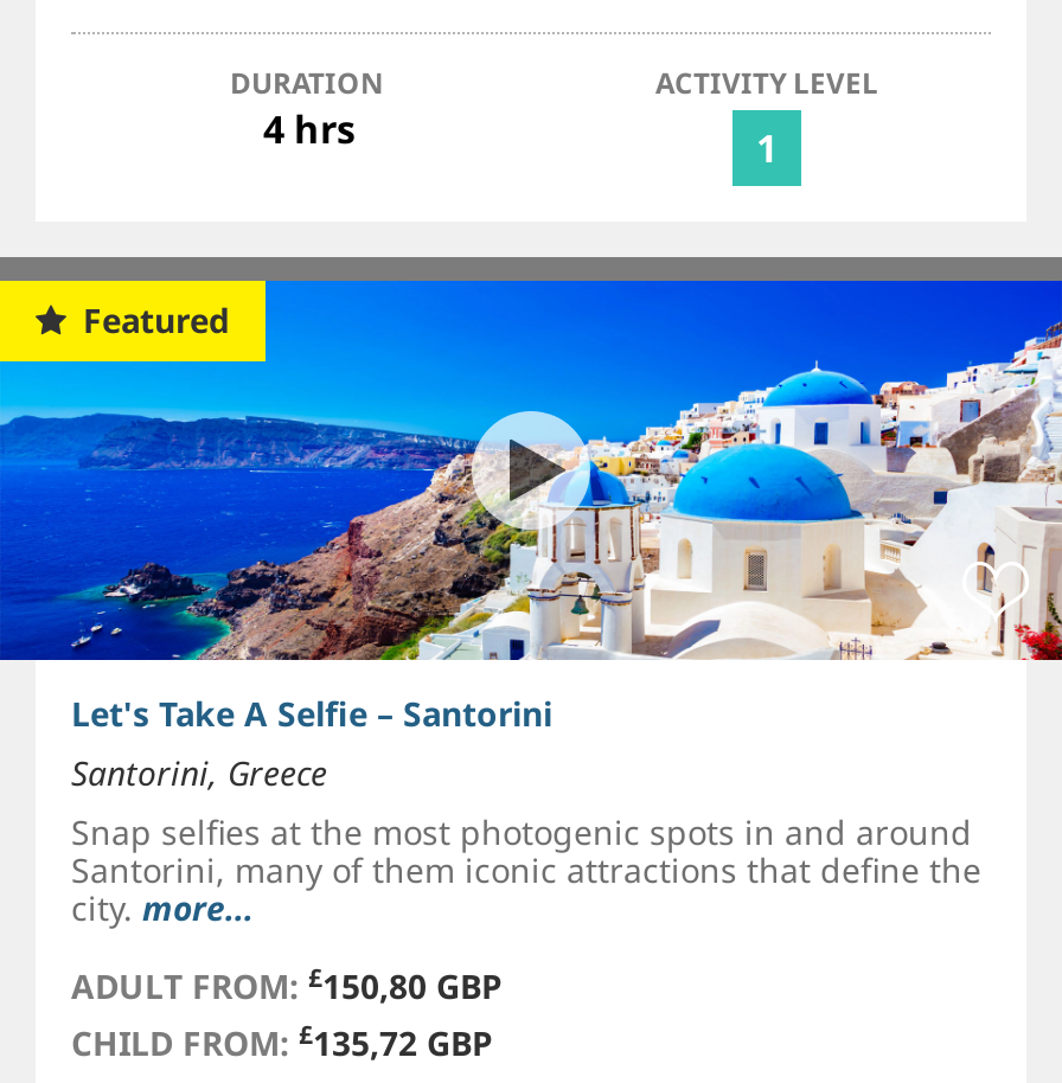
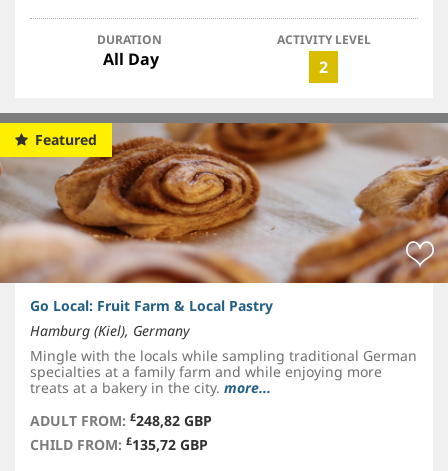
[263,103,356,155] 4 hrs -> [102,48,158,70] All Day
[756,122,778,174] 1 -> [319,56,328,78] 2
[7,278,1055,930] [image] | Let's Take A Selfie – Santorini | Santorini, Greece | Snap selfies at the most photogenic spots in and around | Santorini, many of them iconic attractions that define the | city. more... -> [3,122,445,397] [image] | Go Local: Fruit Farm & Local Pastry | Hamburg (Kiel), Germany | Mingle with the locals while sampling traditional German | specialties at a family farm and while enjoying more | treats at a bakery in the city. more...
[71,960,503,1008] ADULT FROM: £150,80 GBP -> [30,410,212,430] ADULT FROM: £248,82 GBP

